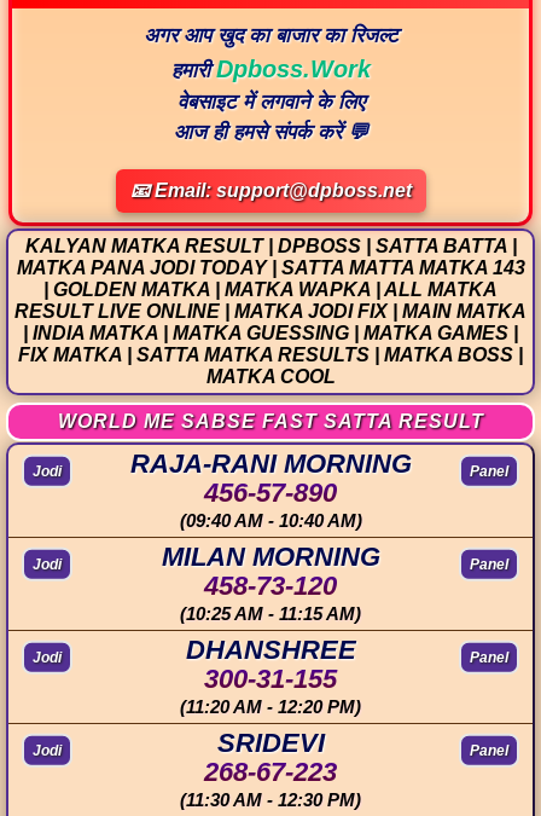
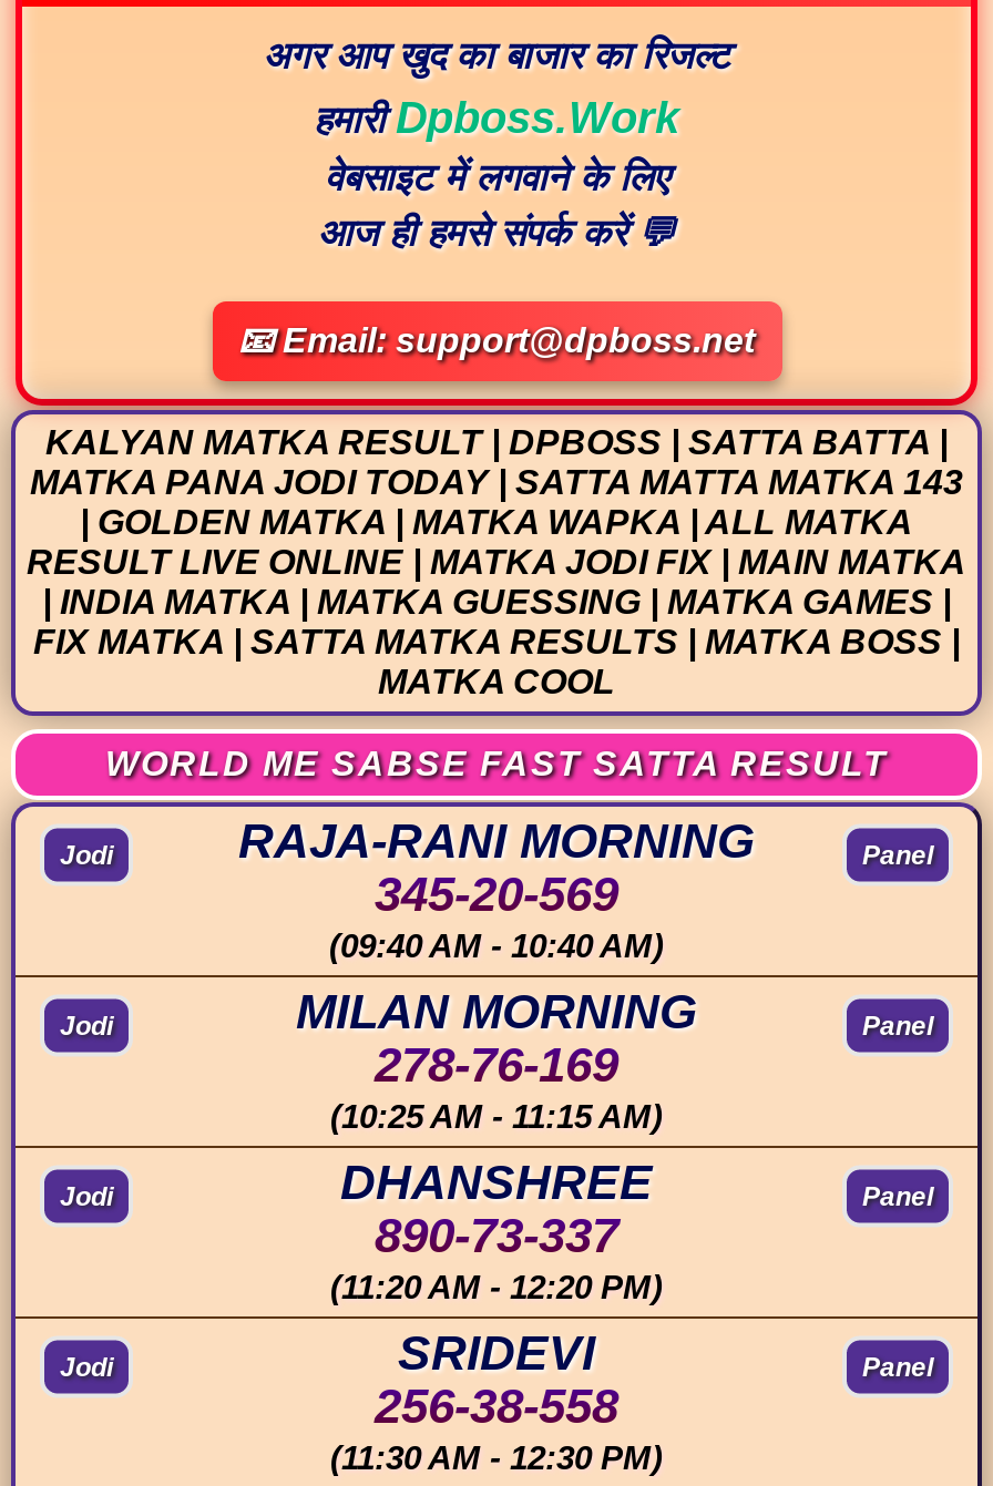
[204,478,337,508] 456-57-890 -> [375,867,618,922] 345-20-569
[204,571,337,601] 458-73-120 -> [375,1037,618,1093] 278-76-169
[204,664,337,694] 300-31-155 -> [375,1208,618,1263] 890-73-337
[204,757,337,787] 268-67-223 -> [375,1379,618,1434] 256-38-558

